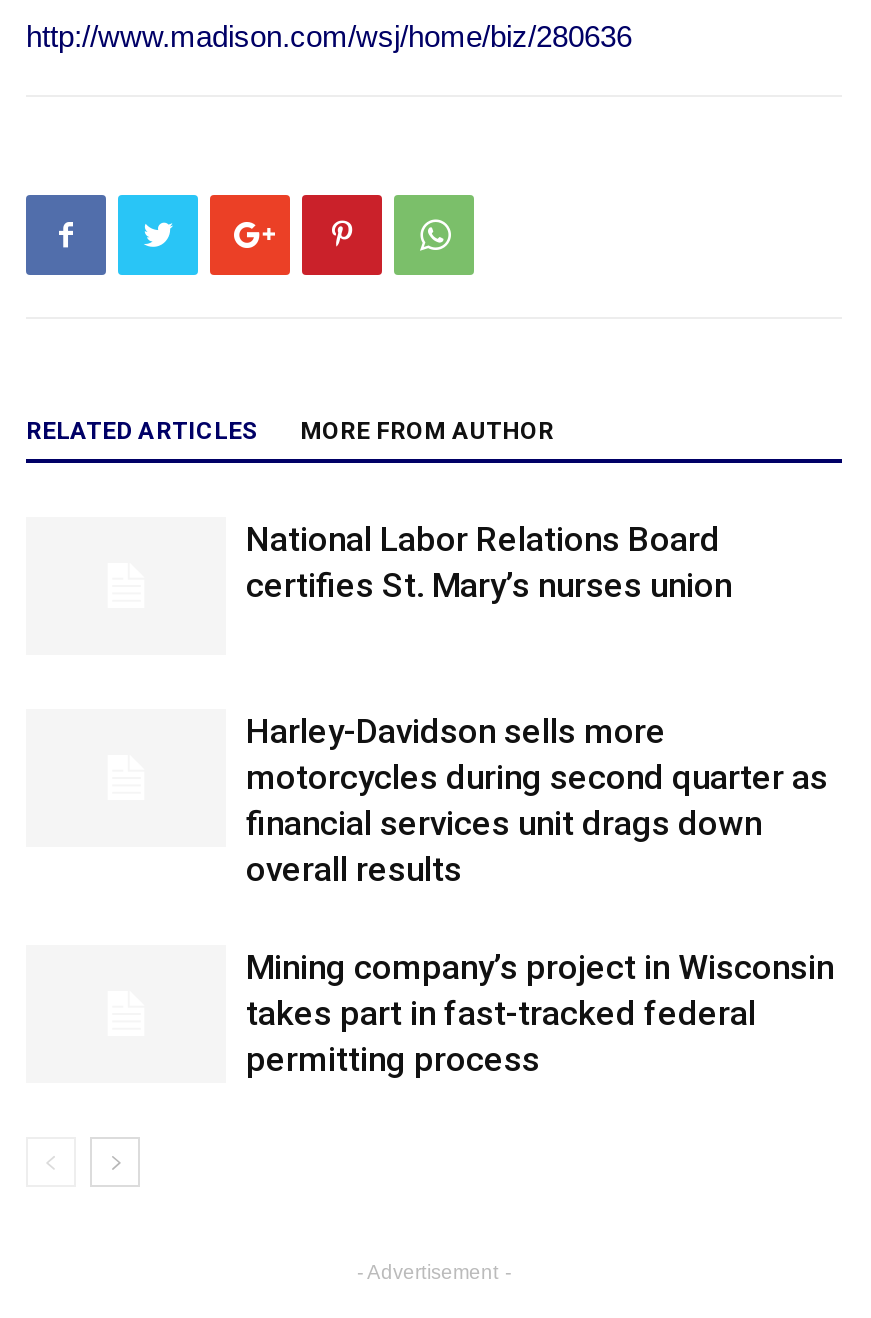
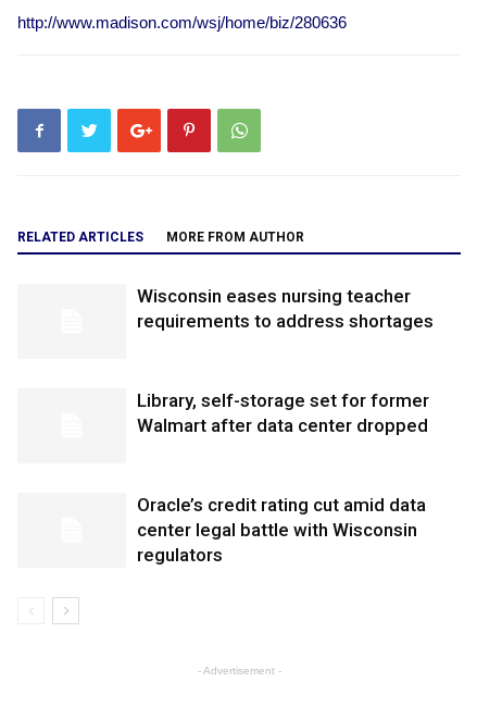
[246,519,732,605] National Labor Relations Board | certifies St. Mary’s nurses union -> [137,285,434,332] Wisconsin eases nursing teacher | requirements to address shortages
[246,711,828,889] Harley-Davidson sells more | motorcycles during second quarter as | financial services unit drags down | overall results -> [137,389,429,436] Library, self-storage set for former | Walmart after data center dropped
[246,947,834,1079] Mining company’s project in Wisconsin | takes part in fast-tracked federal | permitting process -> [137,494,426,566] Oracle’s credit rating cut amid data | center legal battle with Wisconsin | regulators

